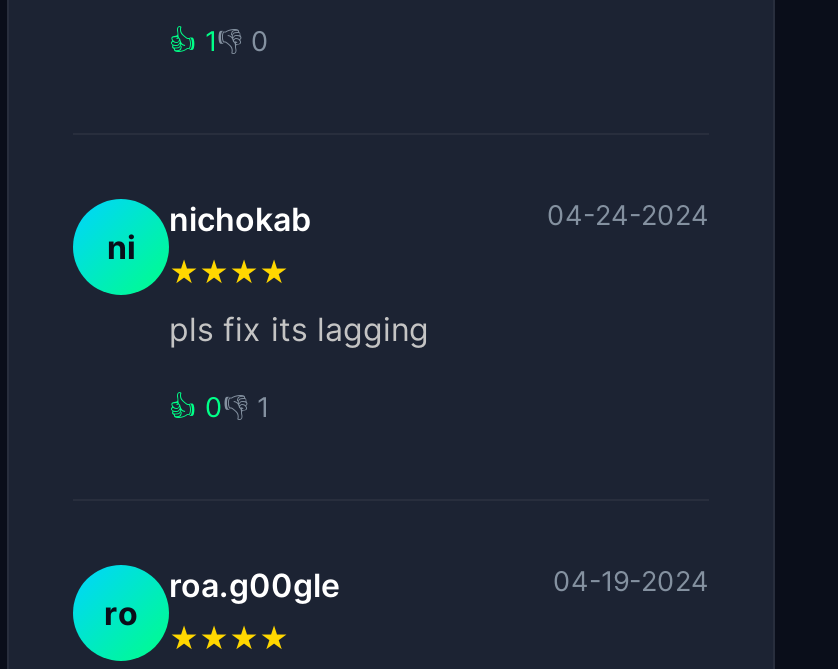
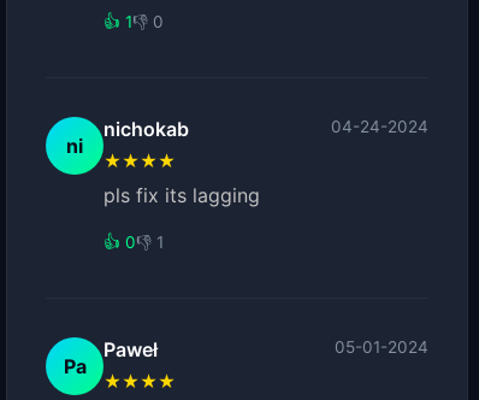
[169,565,709,605] roa.g00gle | 04-19-2024 -> [104,338,428,362] Paweł | 05-01-2024
[104,593,138,633] ro -> [63,354,86,379] Pa

